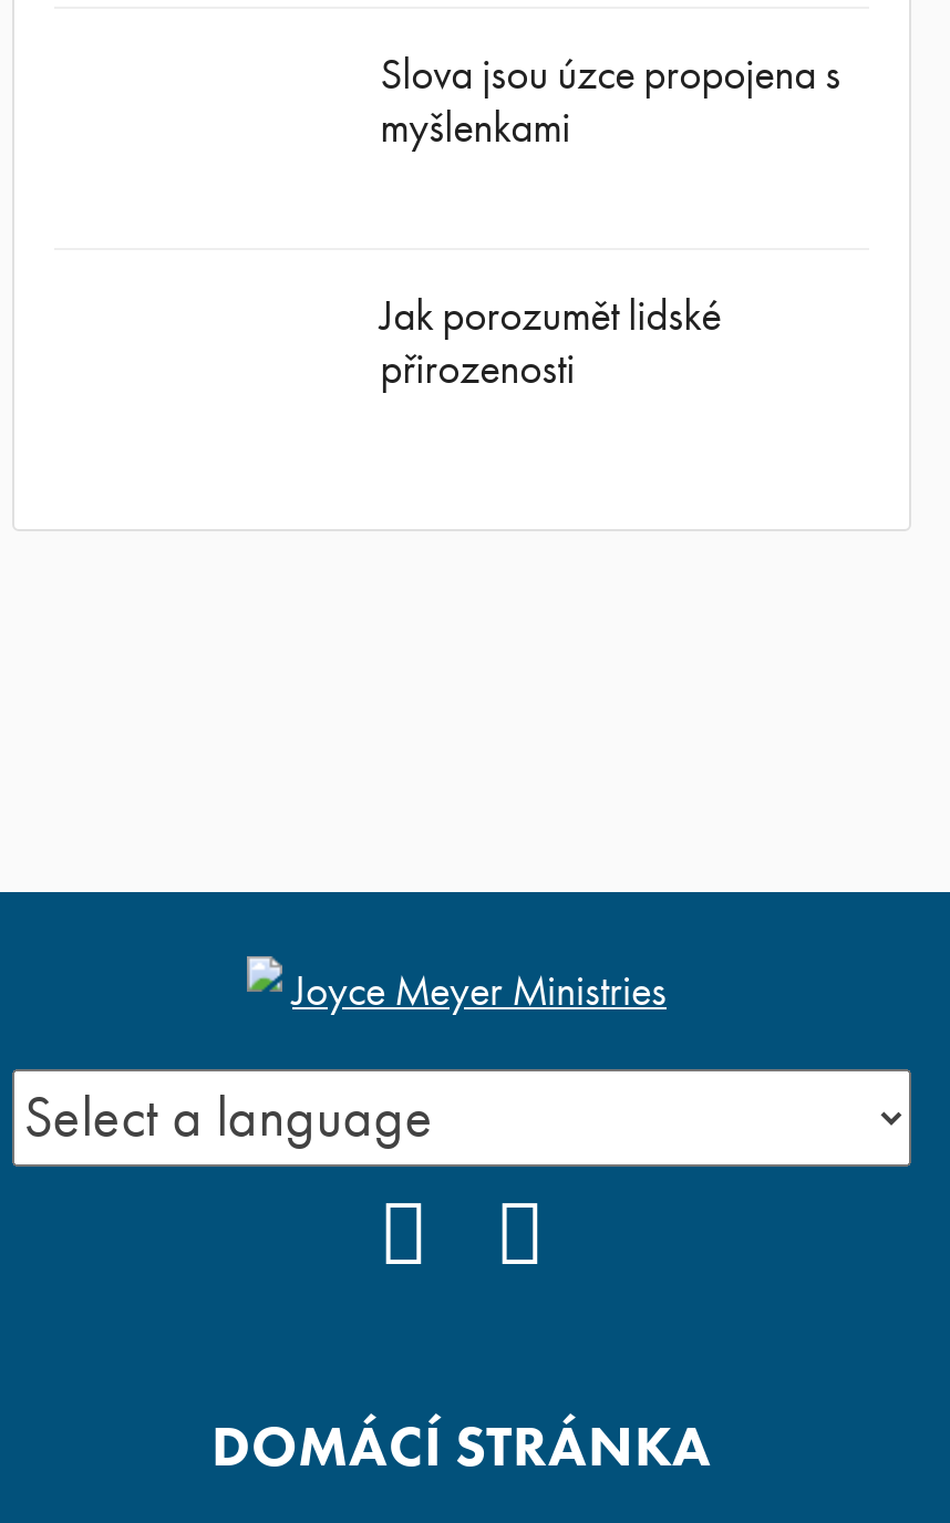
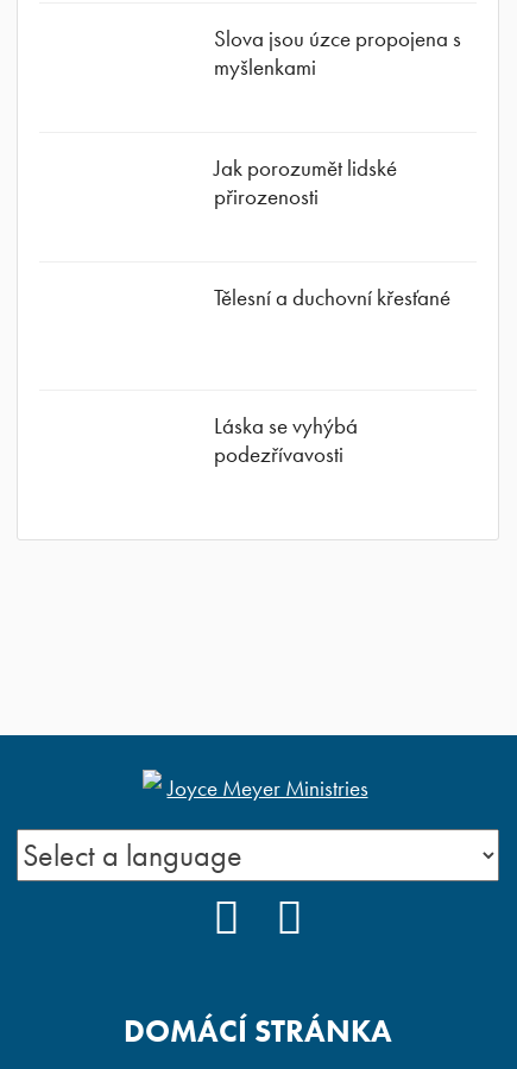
none -> [214,282,451,312] Tělesní a duchovní křesťané
none -> [214,411,358,469] Láska se vyhýbá | podezřívavosti

